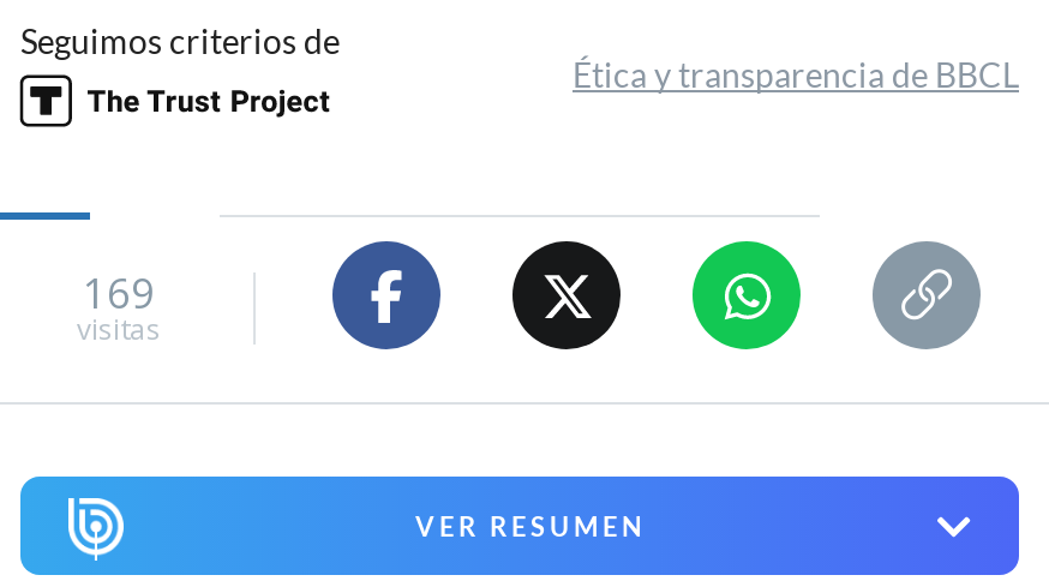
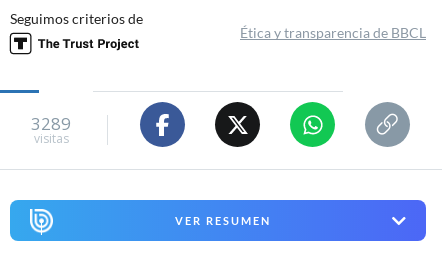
[83,265,155,321] 169 -> [31,112,71,135] 3289

